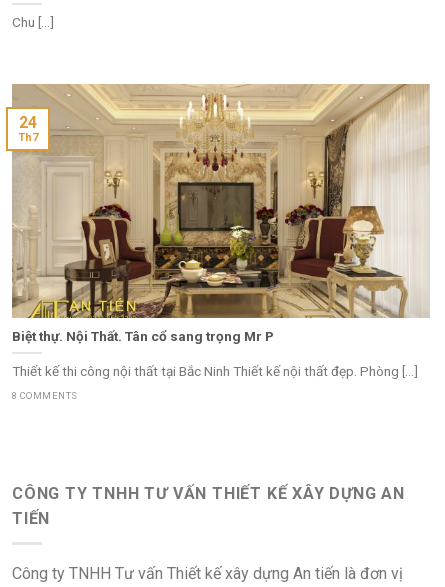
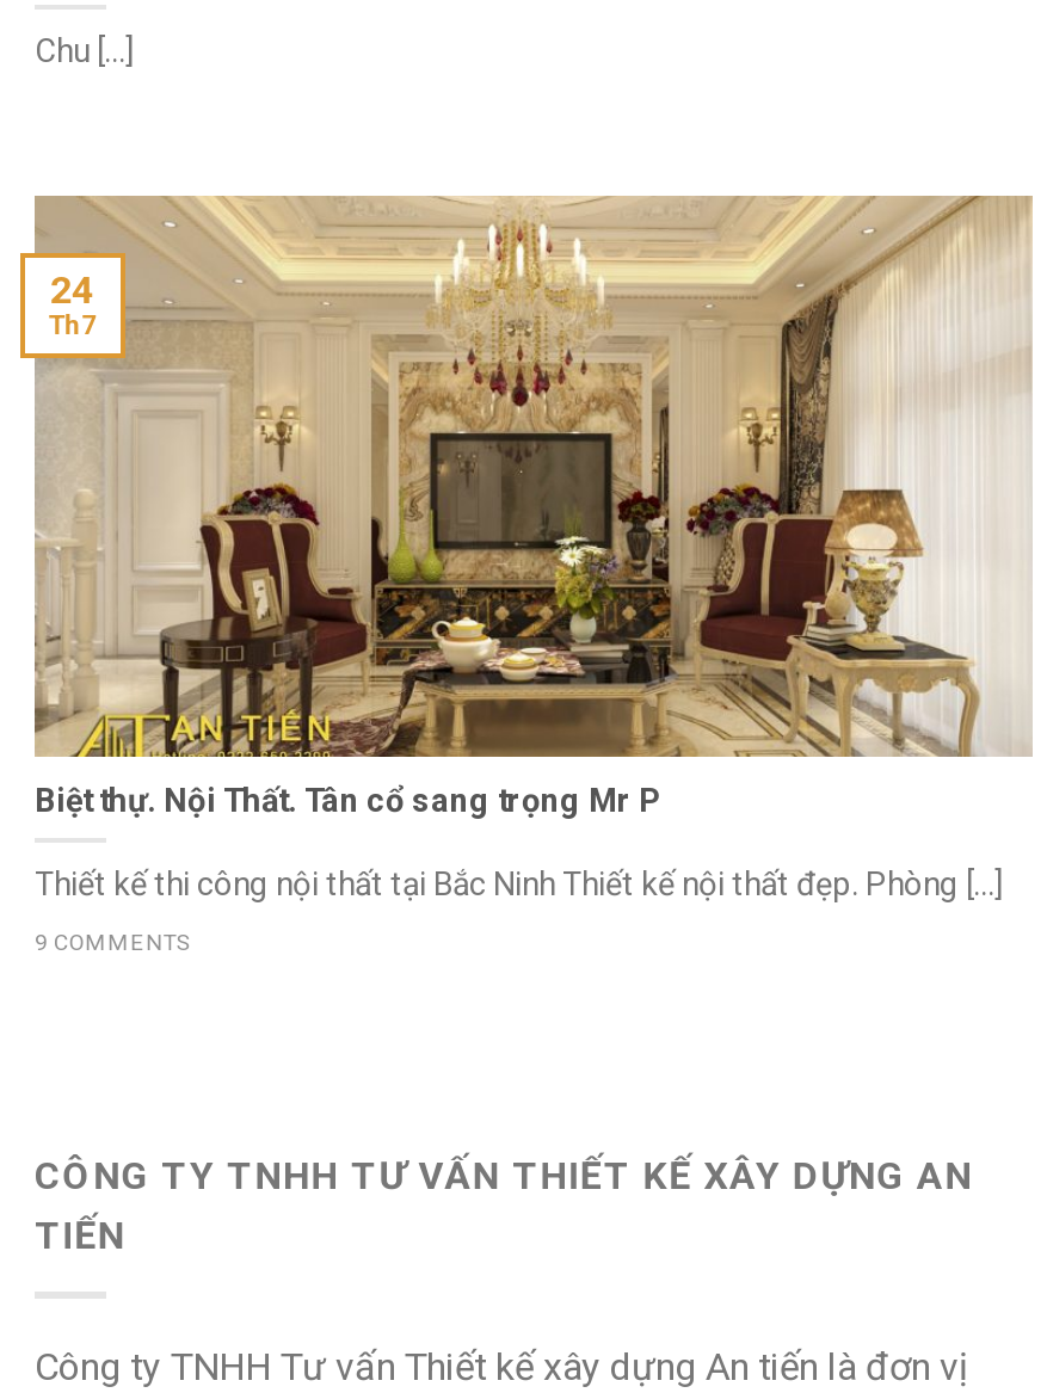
[12,390,78,401] 8 COMMENTS -> [35,930,192,956] 9 COMMENTS

